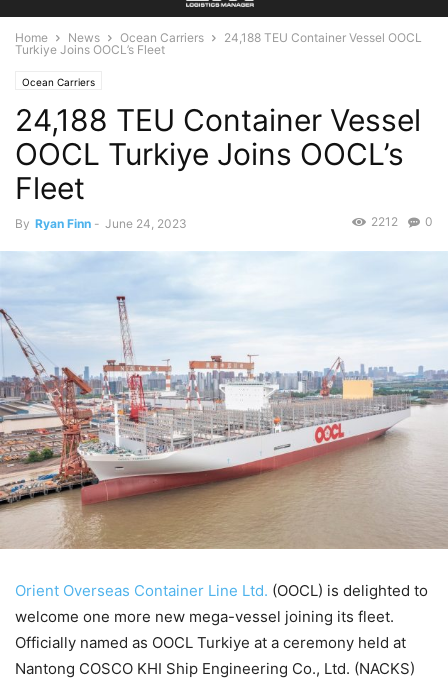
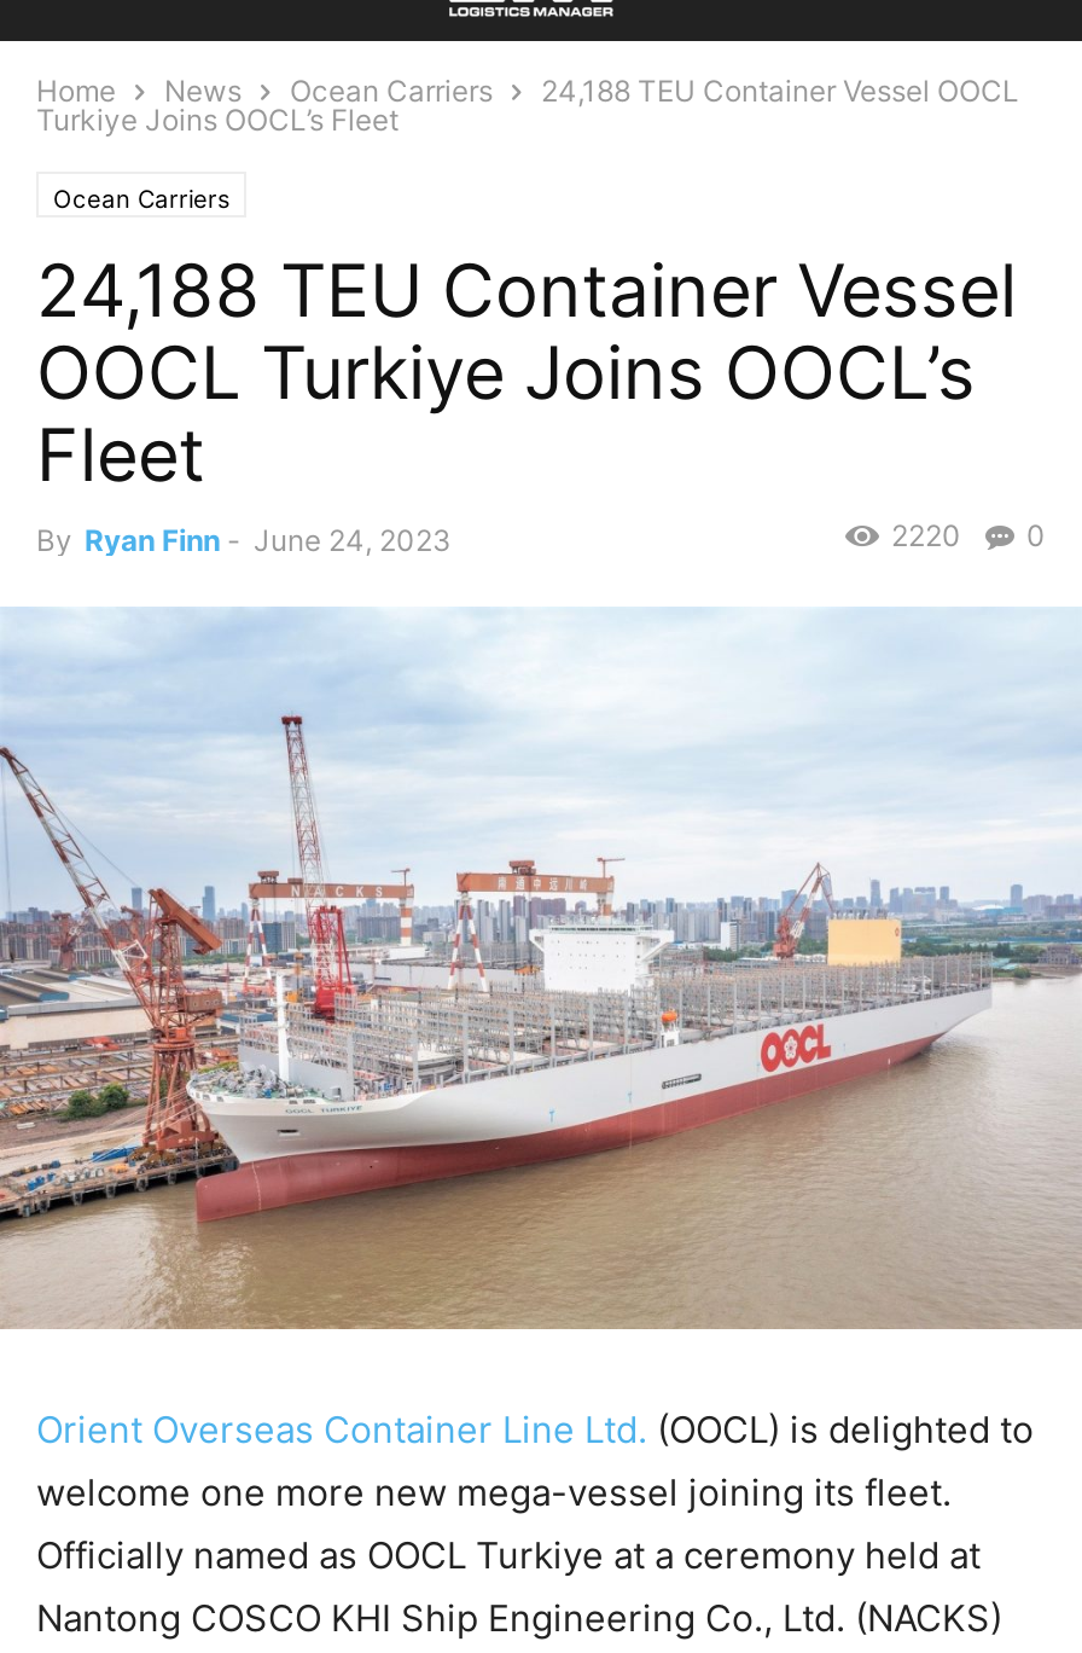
[371,214,433,229] 2212 0 -> [891,517,1046,553] 2220 0

